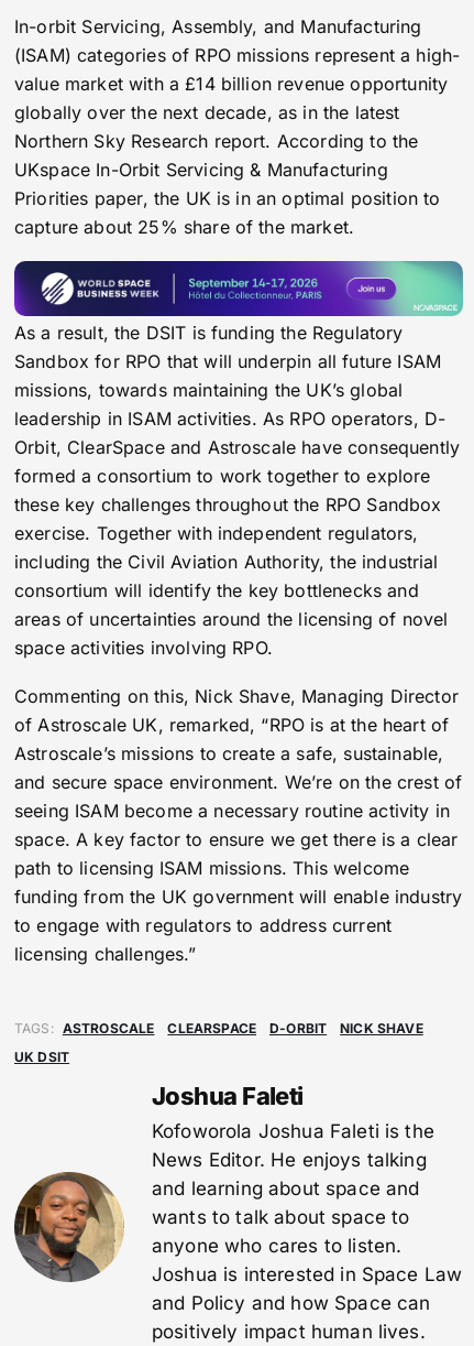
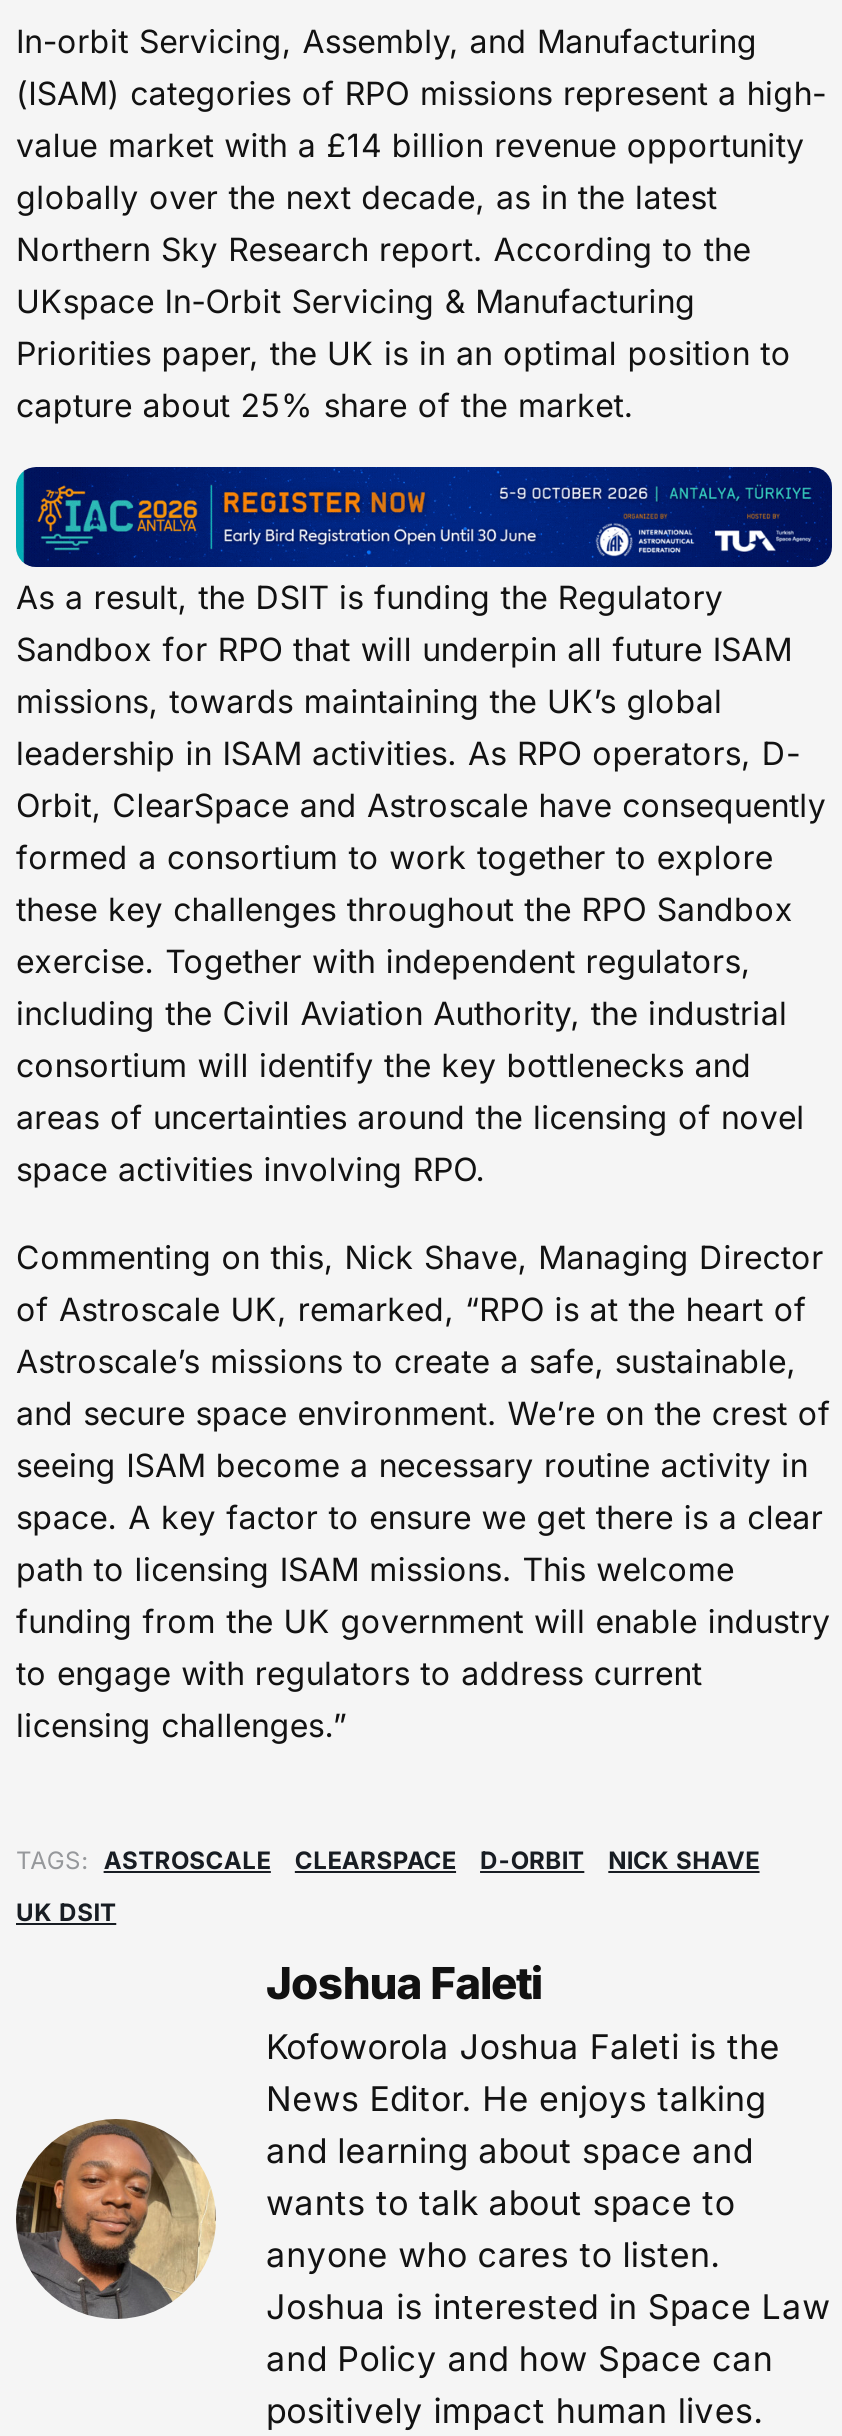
[13,260,464,317] [image] -> [14,464,834,570] [image]

